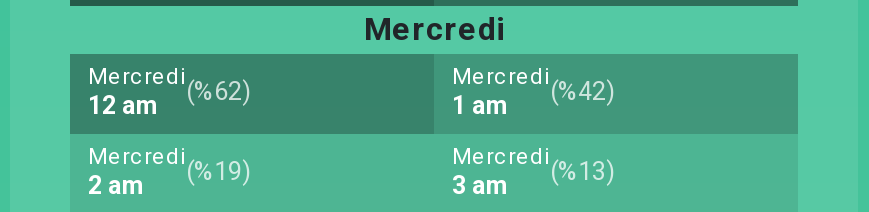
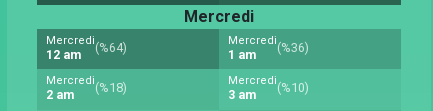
[88,64,250,120] Mercredi 12 am (%62) -> [46,34,127,62] Mercredi 12 am (%64)
[452,64,614,120] Mercredi 1 am (%42) -> [228,34,309,62] Mercredi 1 am (%36)
[88,145,250,201] Mercredi 2 am (%19) -> [46,74,127,102] Mercredi 2 am (%18)
[452,145,614,201] Mercredi 3 am (%13) -> [228,74,309,102] Mercredi 3 am (%10)

